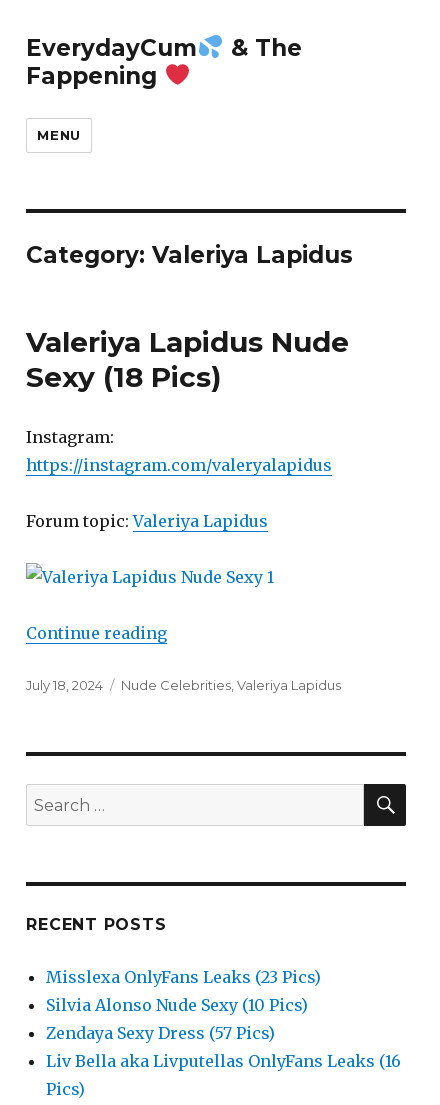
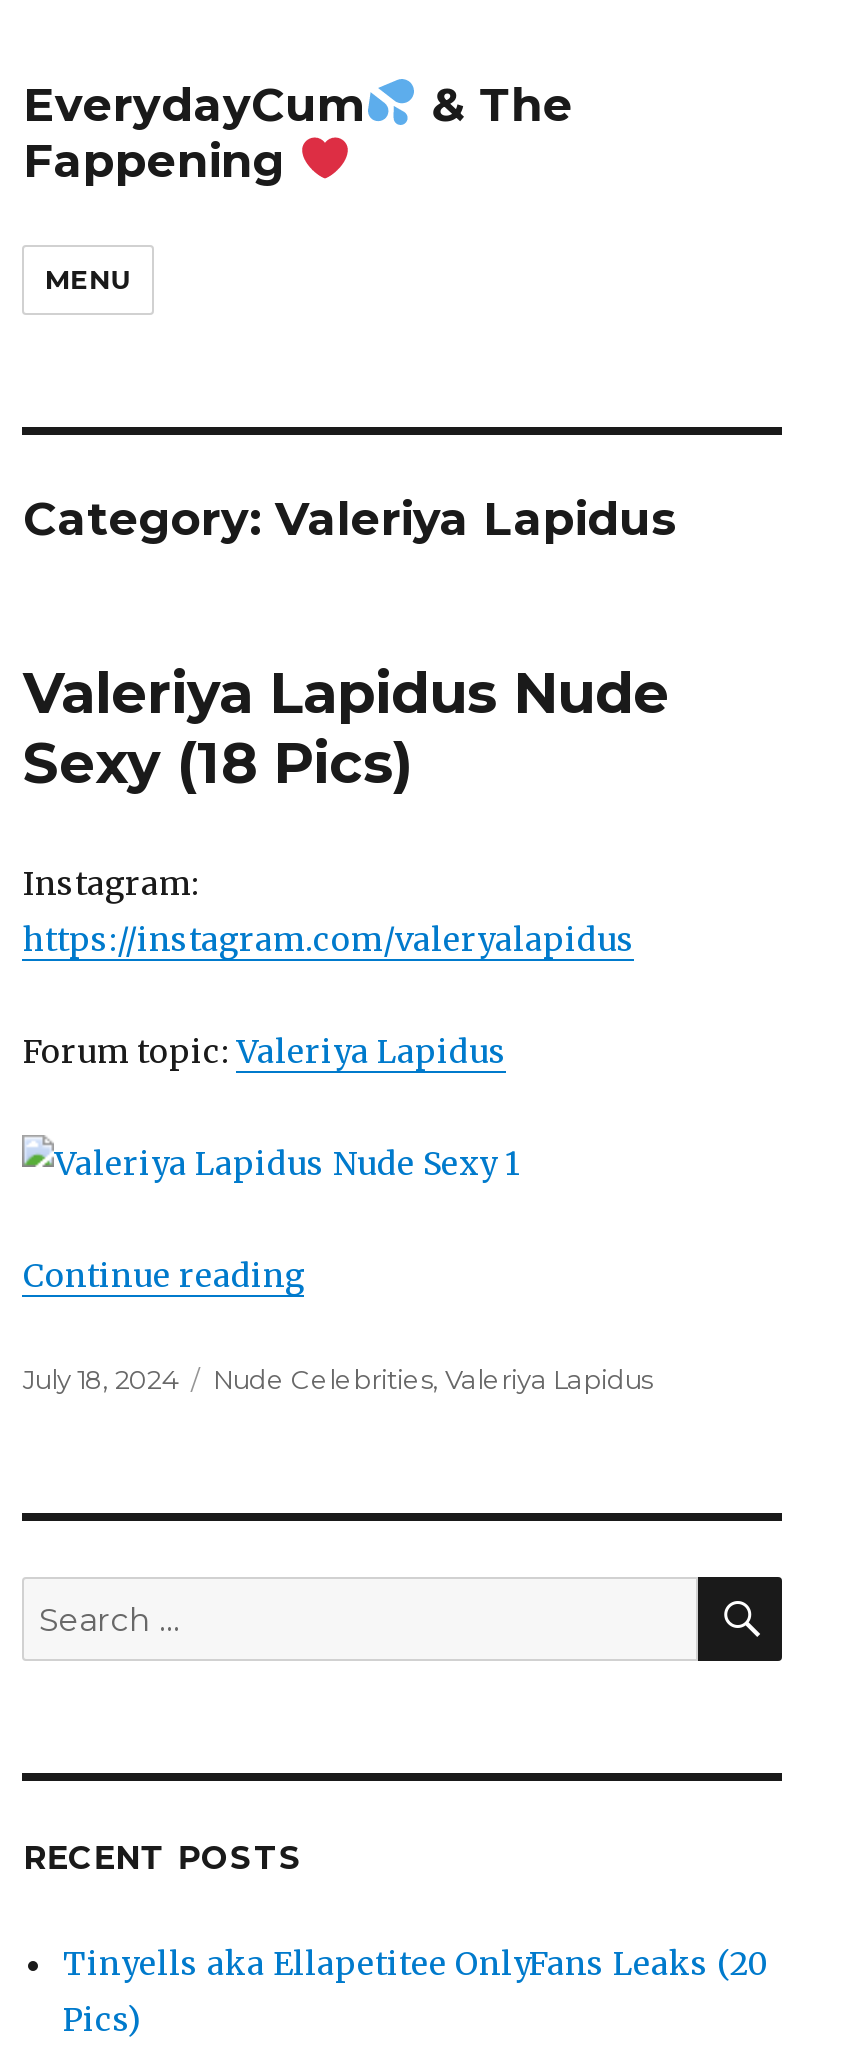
[46,967,401,1071] Misslexa OnlyFans Leaks (23 Pics) | Silvia Alonso Nude Sexy (10 Pics) | Zendaya Sexy Dress (57 Pics) | Liv Bella aka Livputellas OnlyFans Leaks (16 -> [63,1943,769,1983] Tinyells aka Ellapetitee OnlyFans Leaks (20

